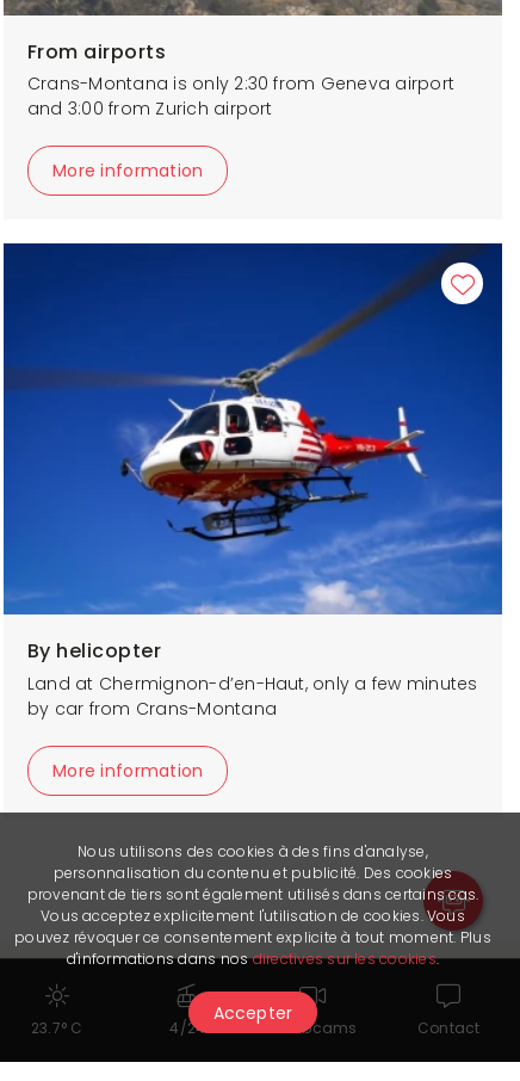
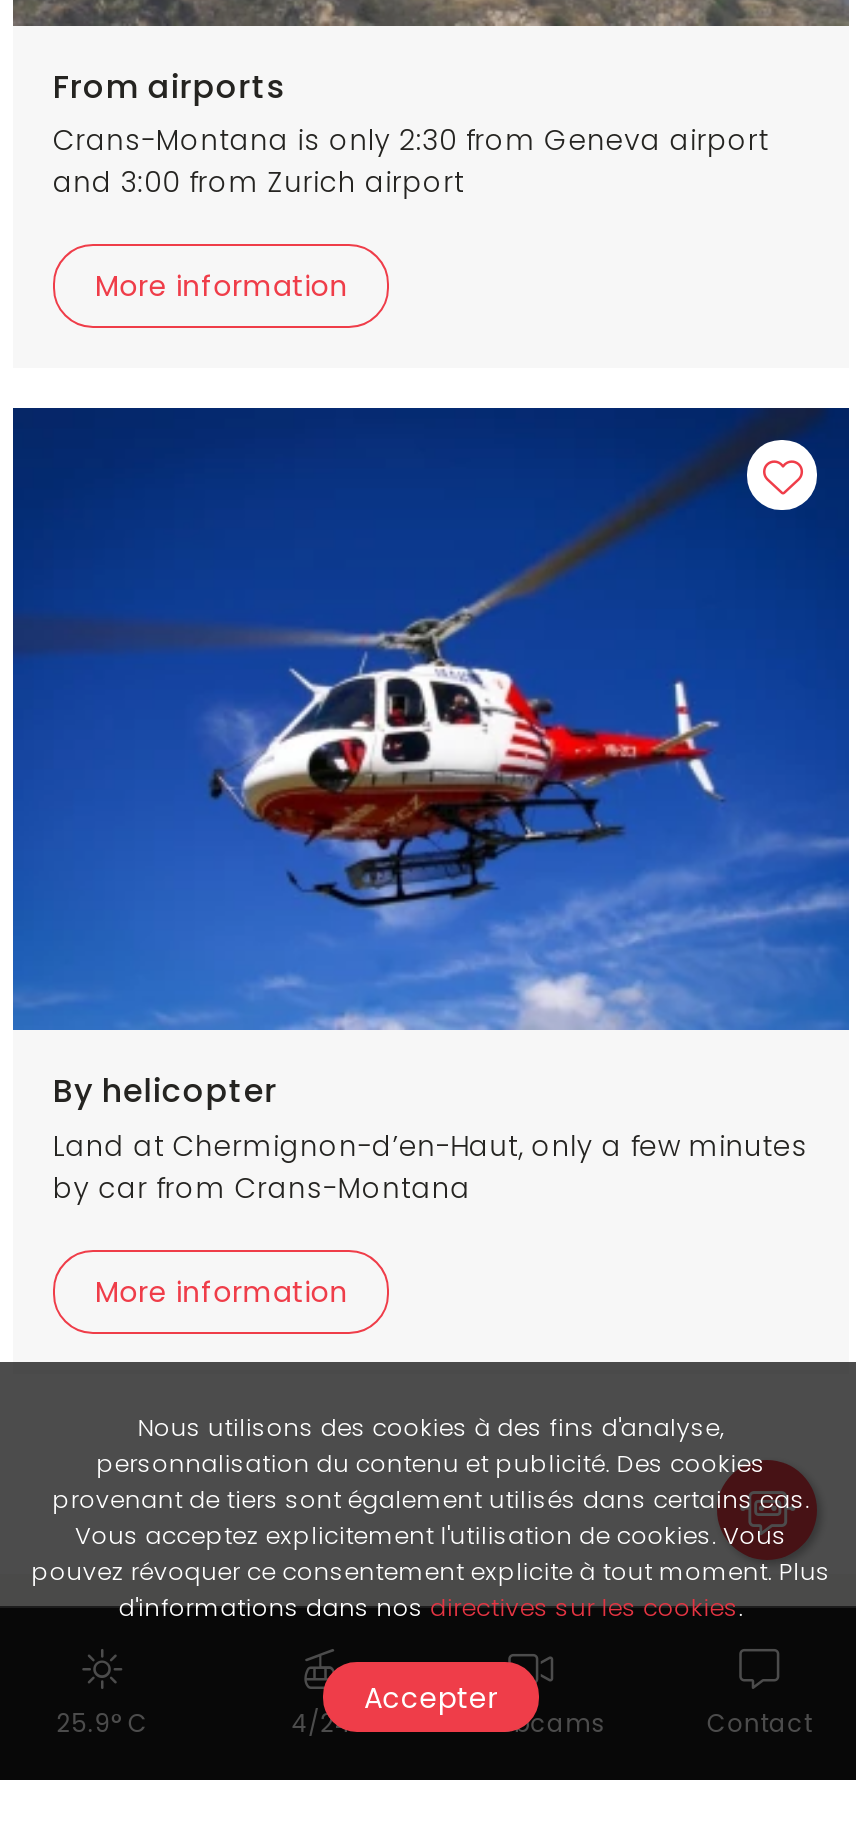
[31,1018,83,1038] 23.7° C -> [57,1706,148,1740] 25.9° C

